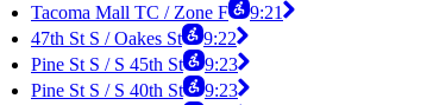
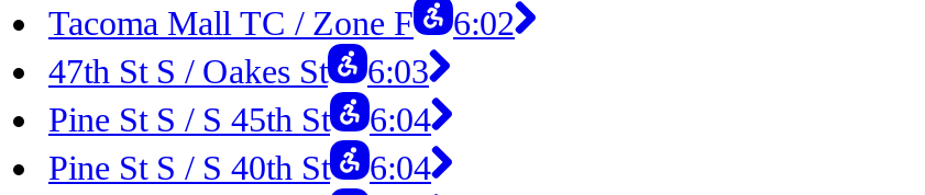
[31,3,283,23] Tacoma Mall TC / Zone F 9:21 -> [48,5,515,42] Tacoma Mall TC / Zone F 6:02
[31,29,237,49] 47th St S / Oakes St 9:22 -> [48,53,429,90] 47th St S / Oakes St 6:03
[31,55,238,75] Pine St S / S 45th St 9:23 -> [48,101,431,138] Pine St S / S 45th St 6:04
[31,80,238,101] Pine St S / S 40th St 9:23 -> [48,149,431,187] Pine St S / S 40th St 6:04

